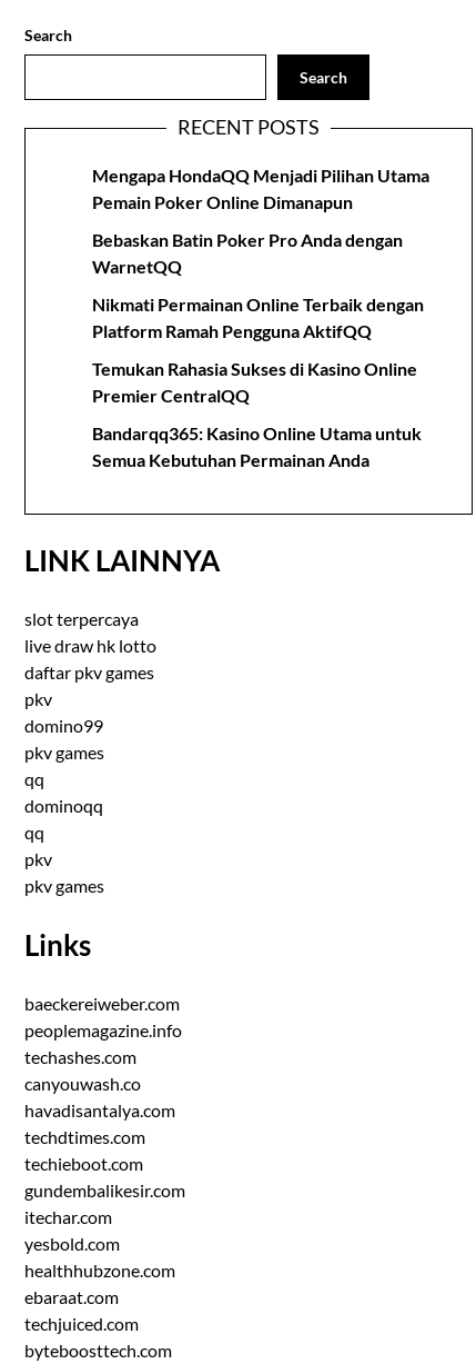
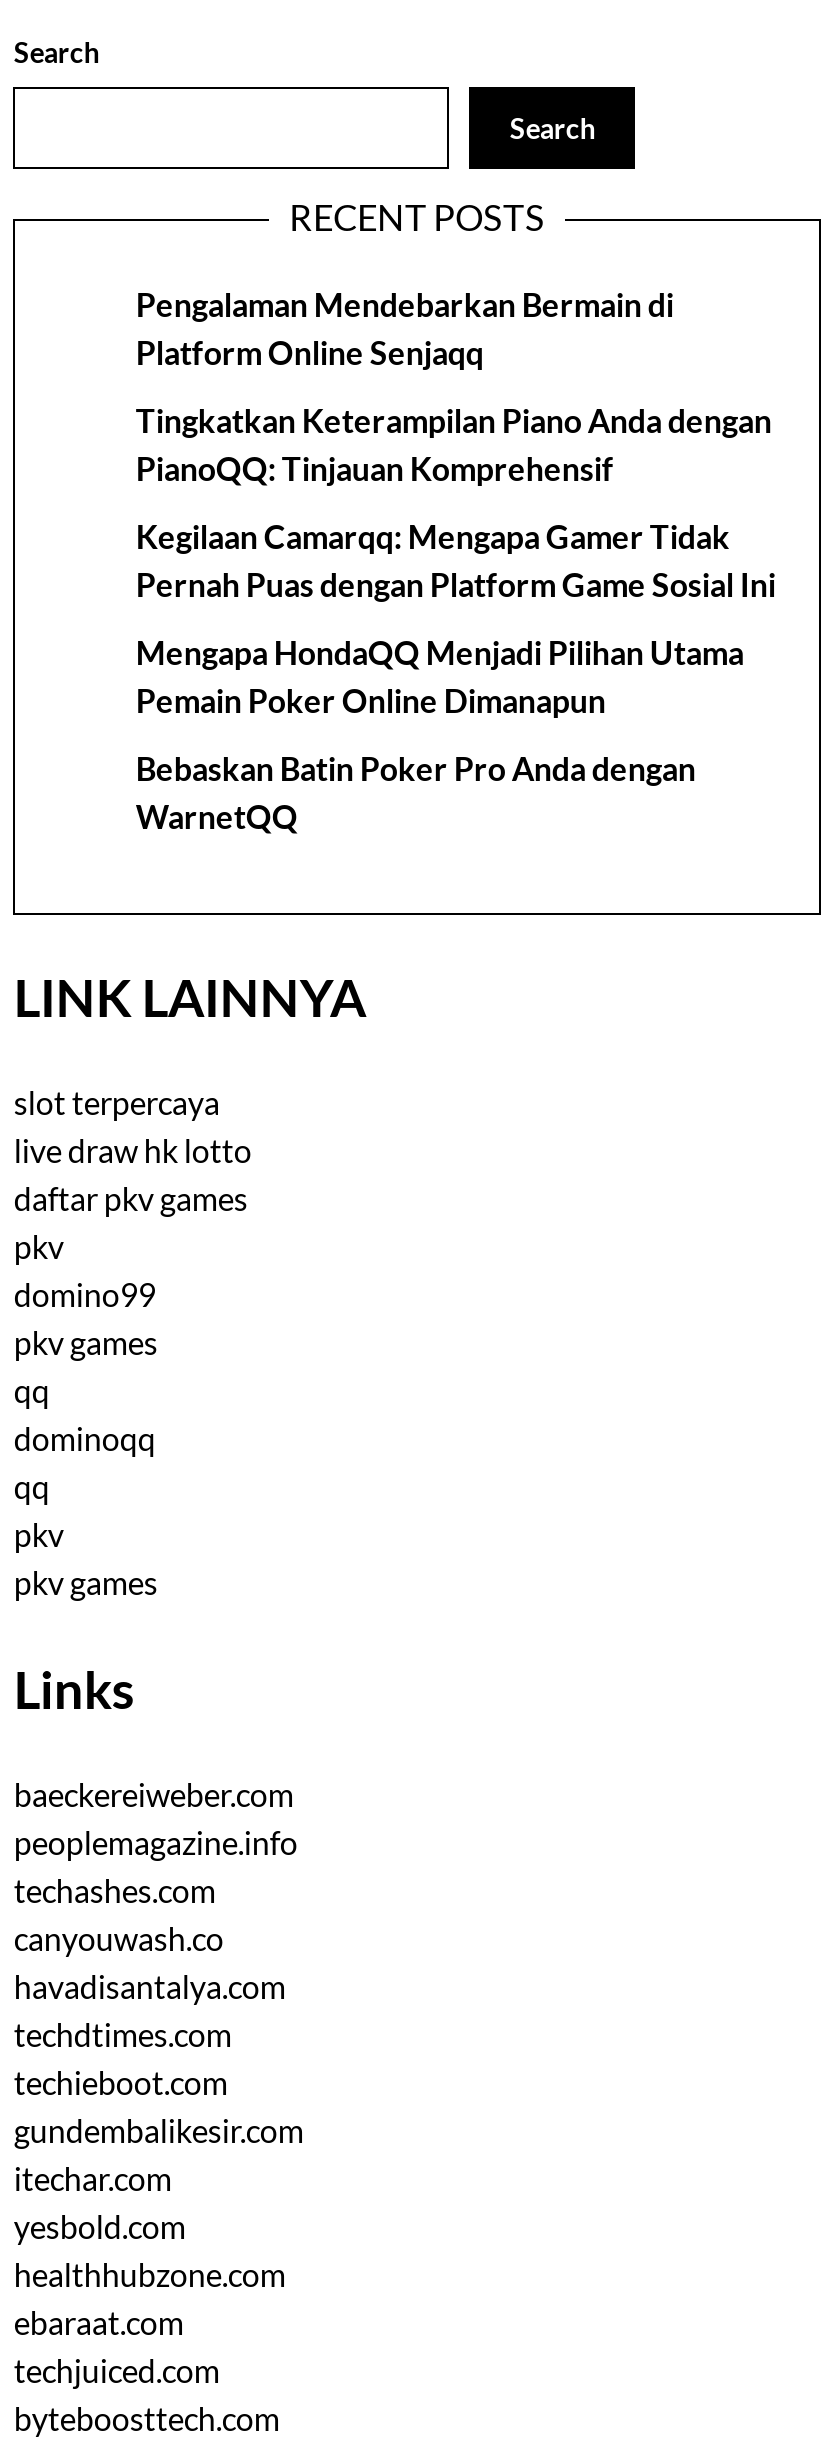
none -> [136,285,776,603] Pengalaman Mendebarkan Bermain di | Platform Online Senjaqq | Tingkatkan Keterampilan Piano Anda dengan | PianoQQ: Tinjauan Komprehensif | Kegilaan Camarqq: Mengapa Gamer Tidak | Pernah Puas dengan Platform Game Sosial Ini
moved [93,165,430,277] -> [136,633,744,835]: Mengapa HondaQQ Menjadi Pilihan Utama | Pemain Poker Online Dimanapun | Bebaskan Batin Poker Pro Anda dengan | WarnetQQ
[93,293,424,470] Nikmati Permainan Online Terbaik dengan | Platform Ramah Pengguna AktifQQ | Temukan Rahasia Sukses di Kasino Online | Premier CentralQQ | Bandarqq365: Kasino Online Utama untuk | Semua Kebutuhan Permainan Anda -> none

